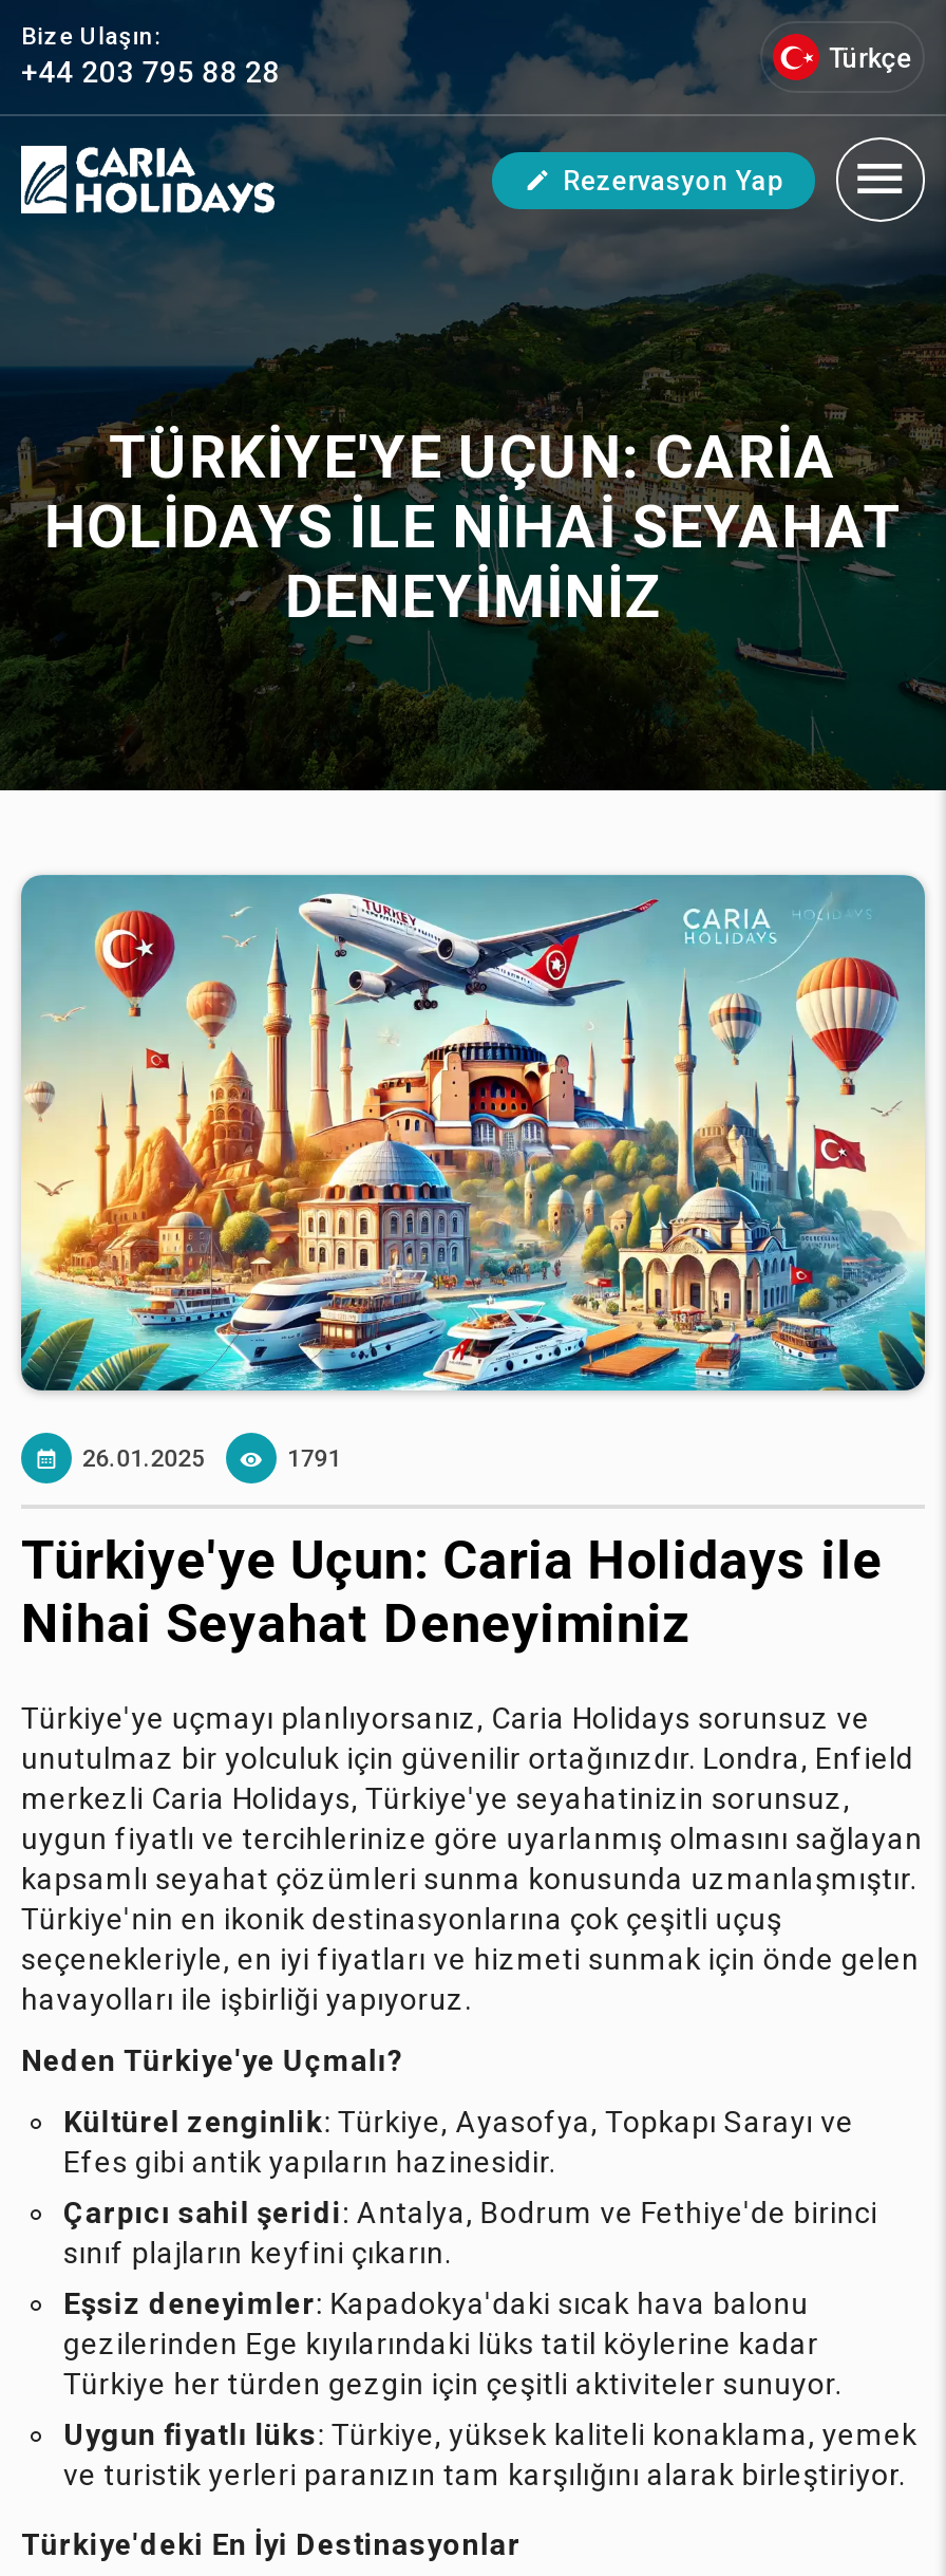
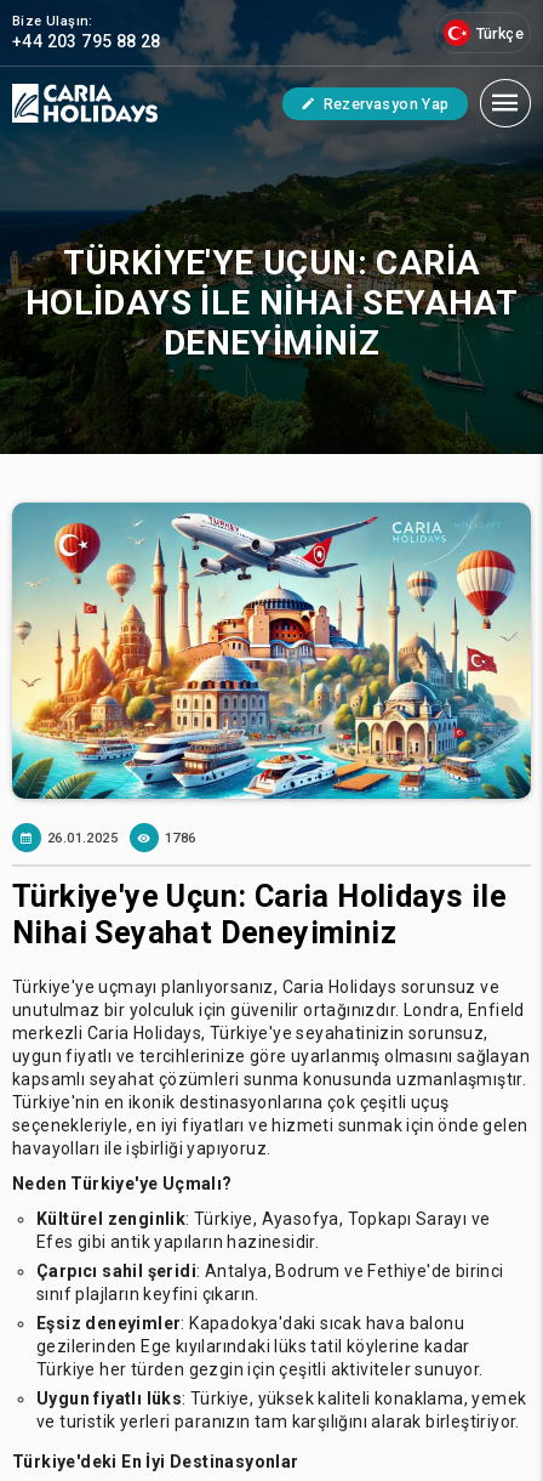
[287,1445,341,1473] 1791 -> [165,830,196,846] 1786

